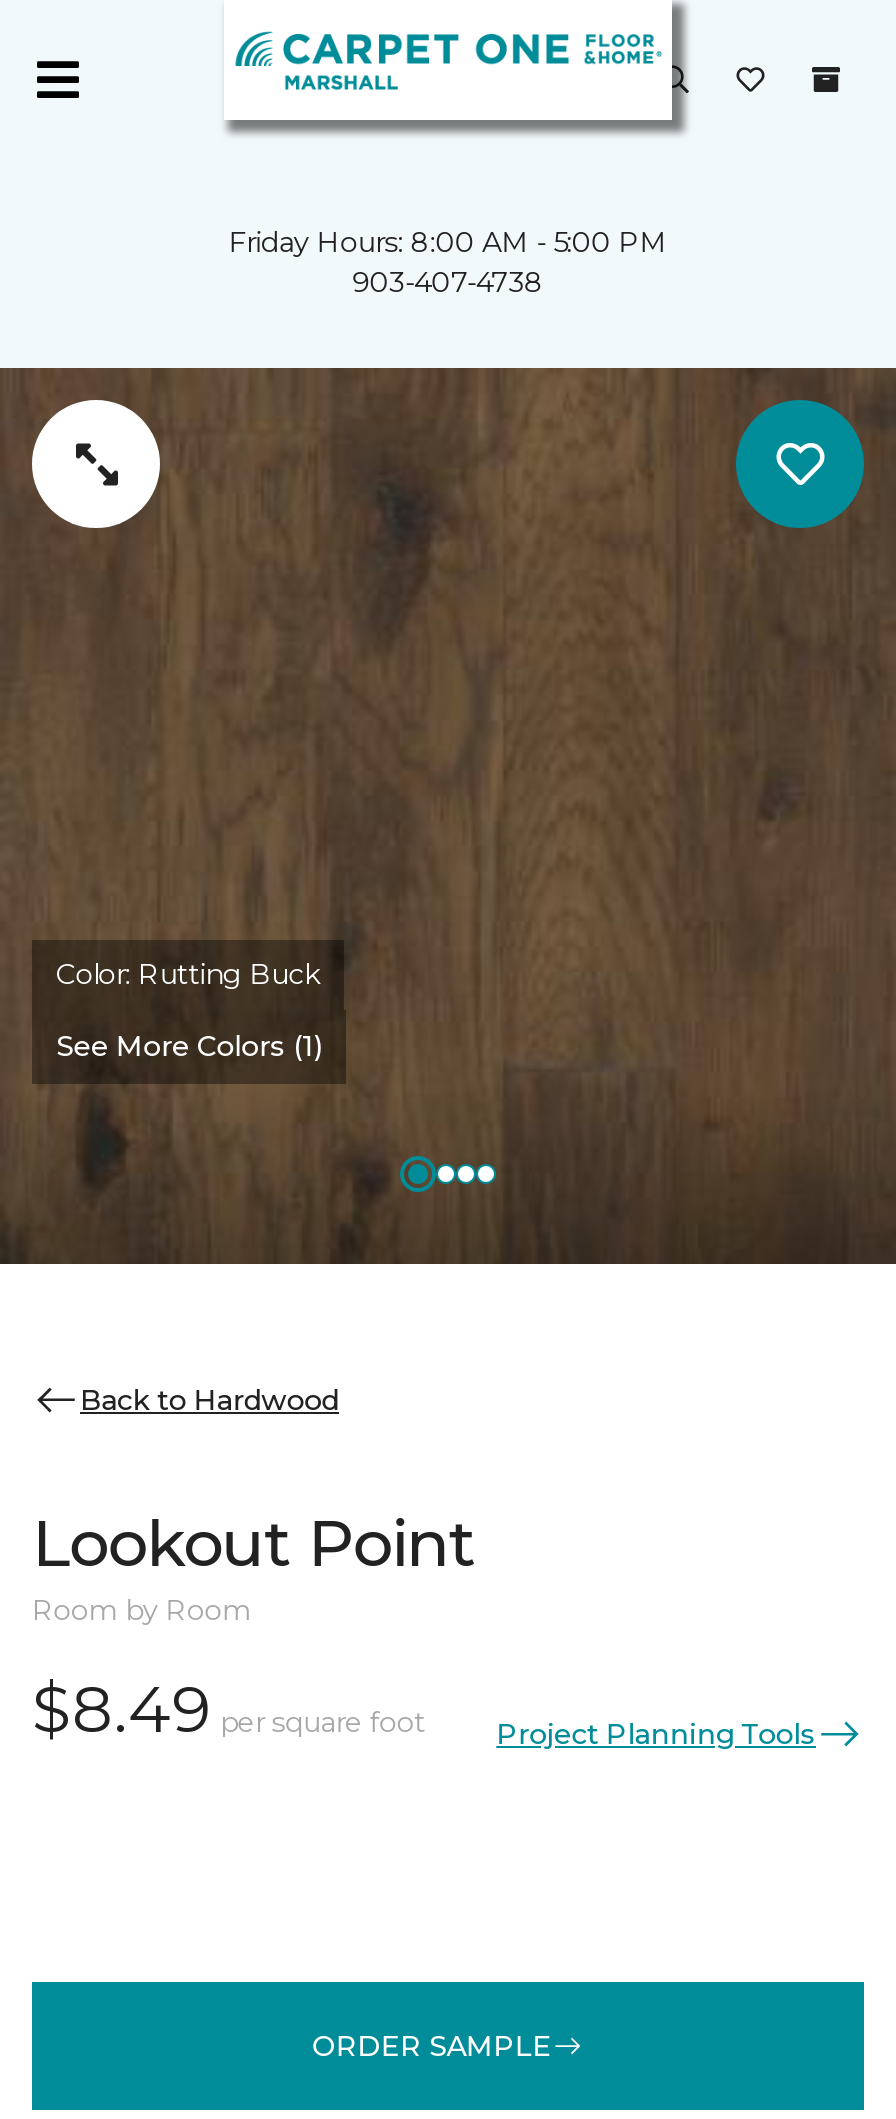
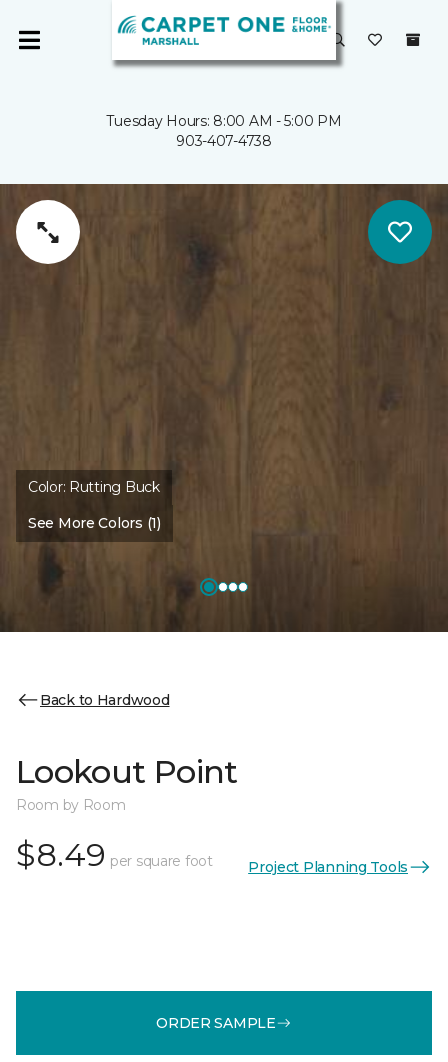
[229,224,667,260] Friday Hours: 8:00 AM - 5:00 PM -> [106,112,341,130] Tuesday Hours: 8:00 AM - 5:00 PM

